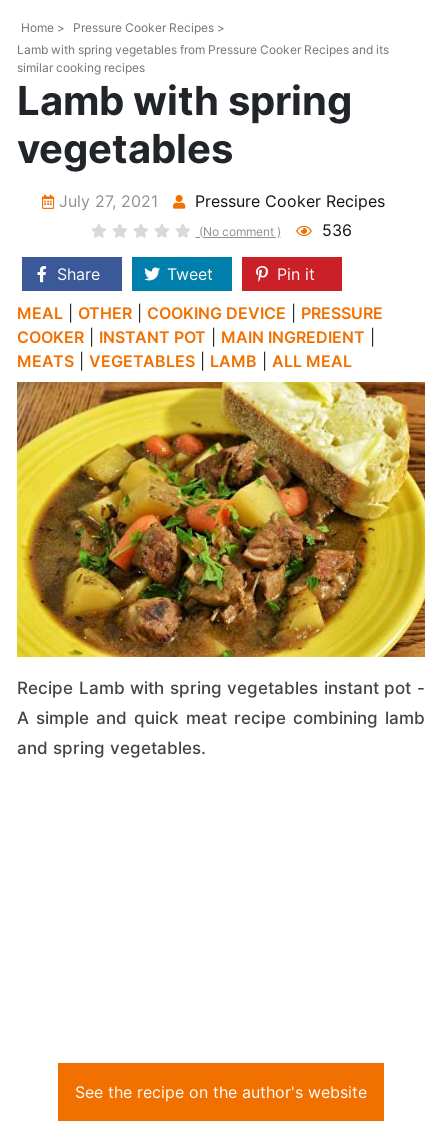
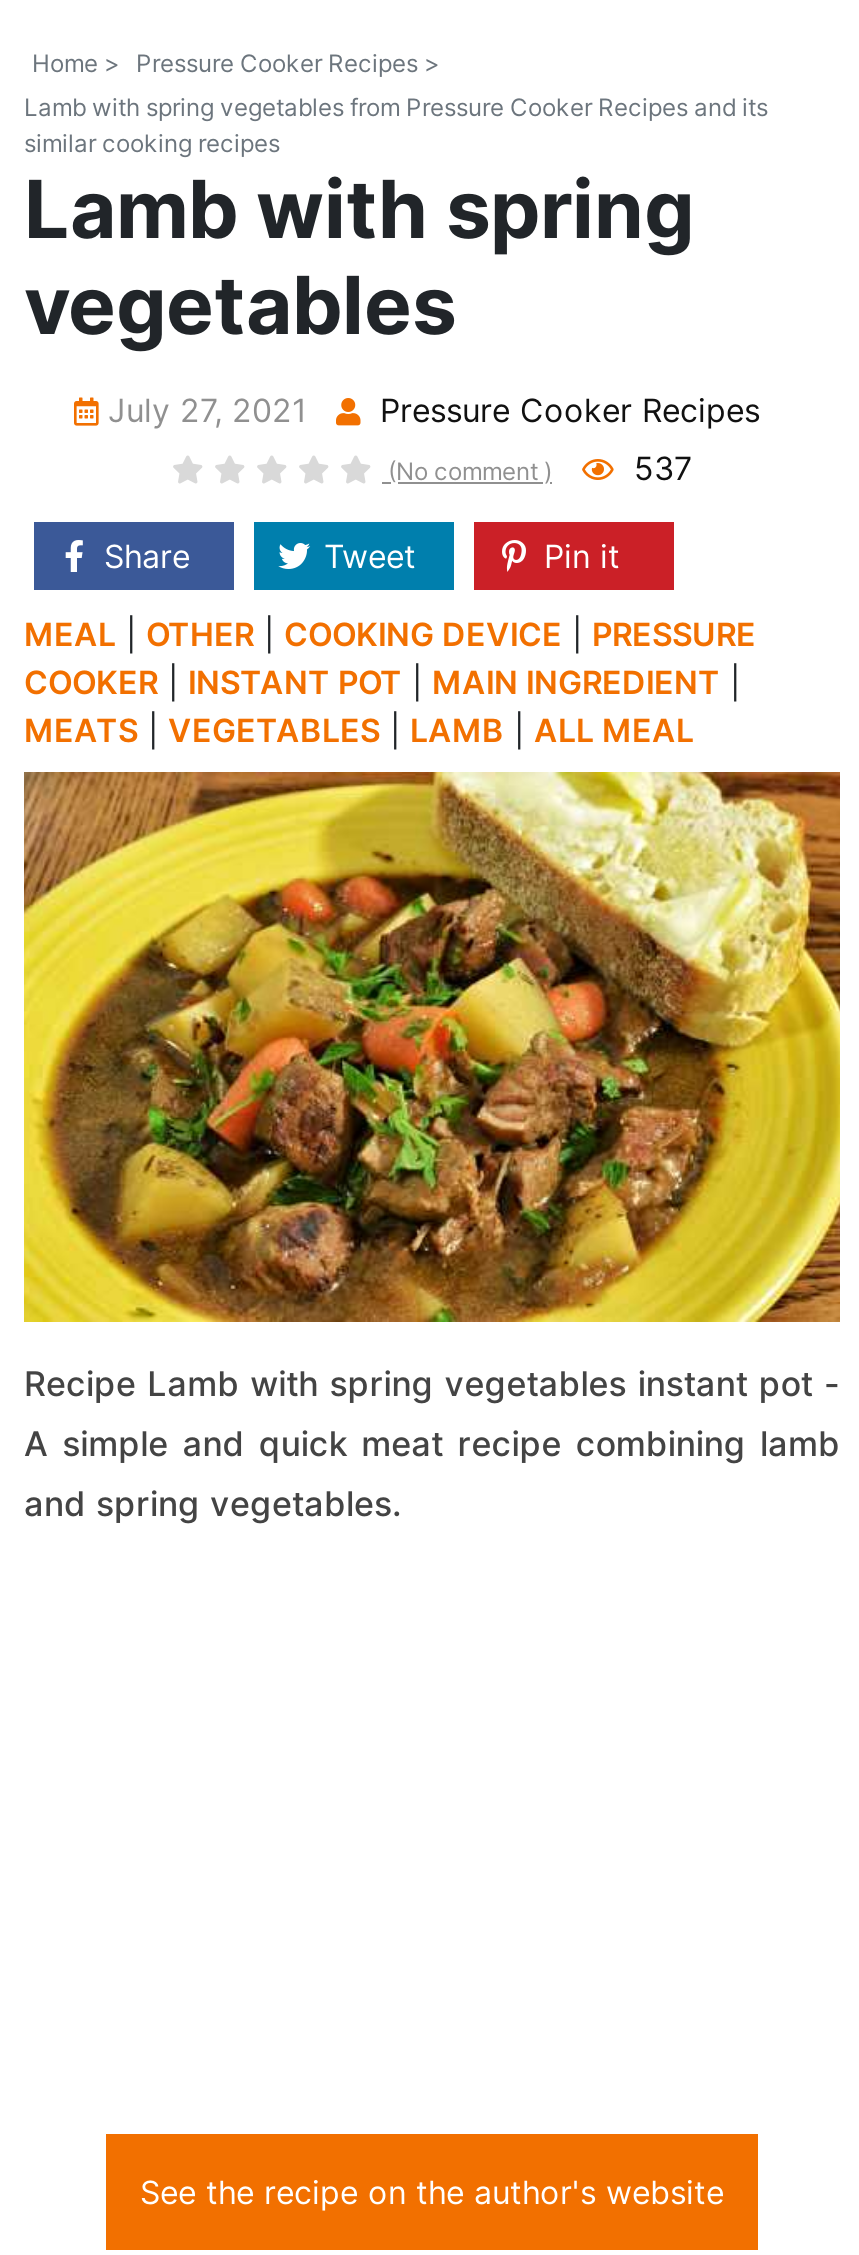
[321,220,351,240] 536 -> [634,448,692,488] 537

